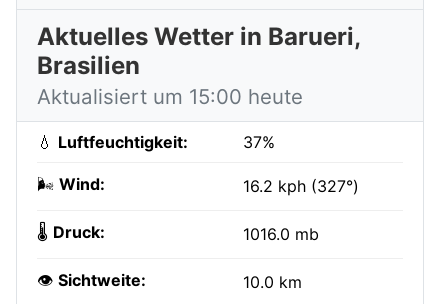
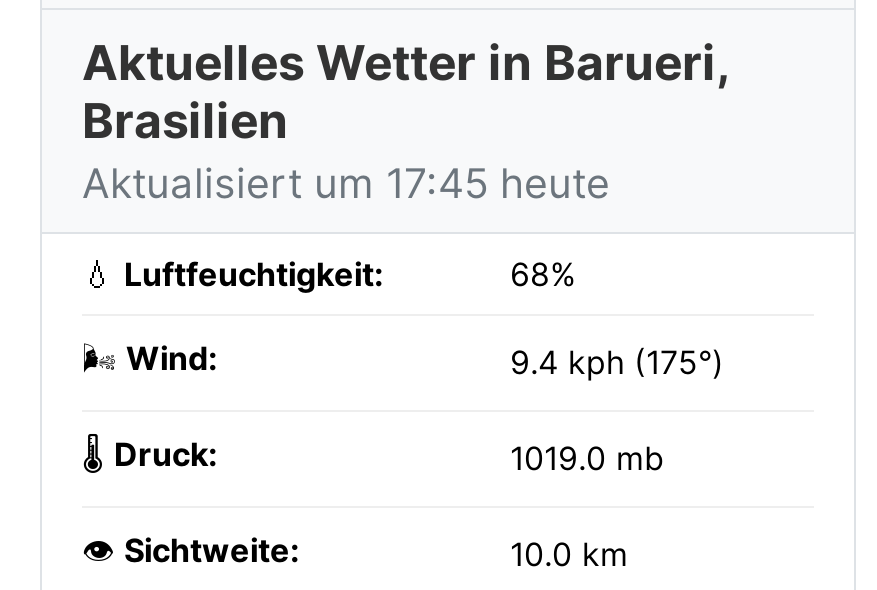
[37,84,303,109] Aktualisiert um 15:00 heute -> [82,158,610,208] Aktualisiert um 17:45 heute
[243,132,275,152] 37% -> [510,254,576,294] 68%
[243,176,359,196] 16.2 kph (327°) -> [510,342,724,382] 9.4 kph (175°)
[243,224,319,244] 1016.0 mb -> [510,438,664,478] 1019.0 mb

